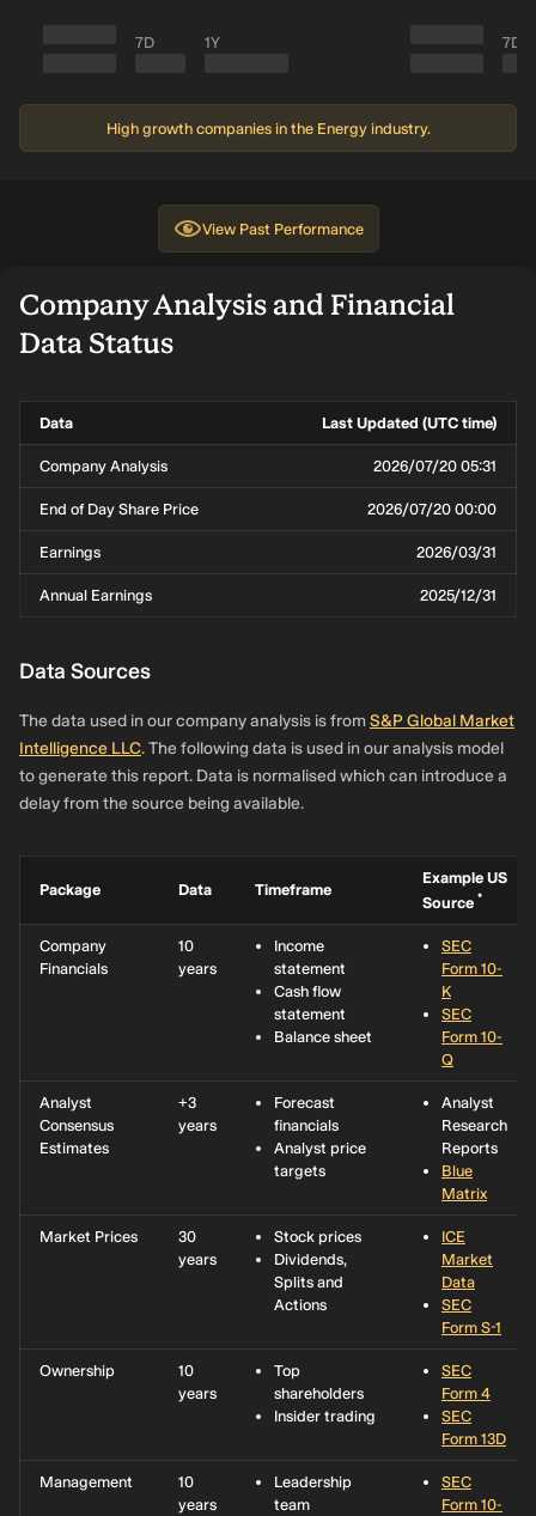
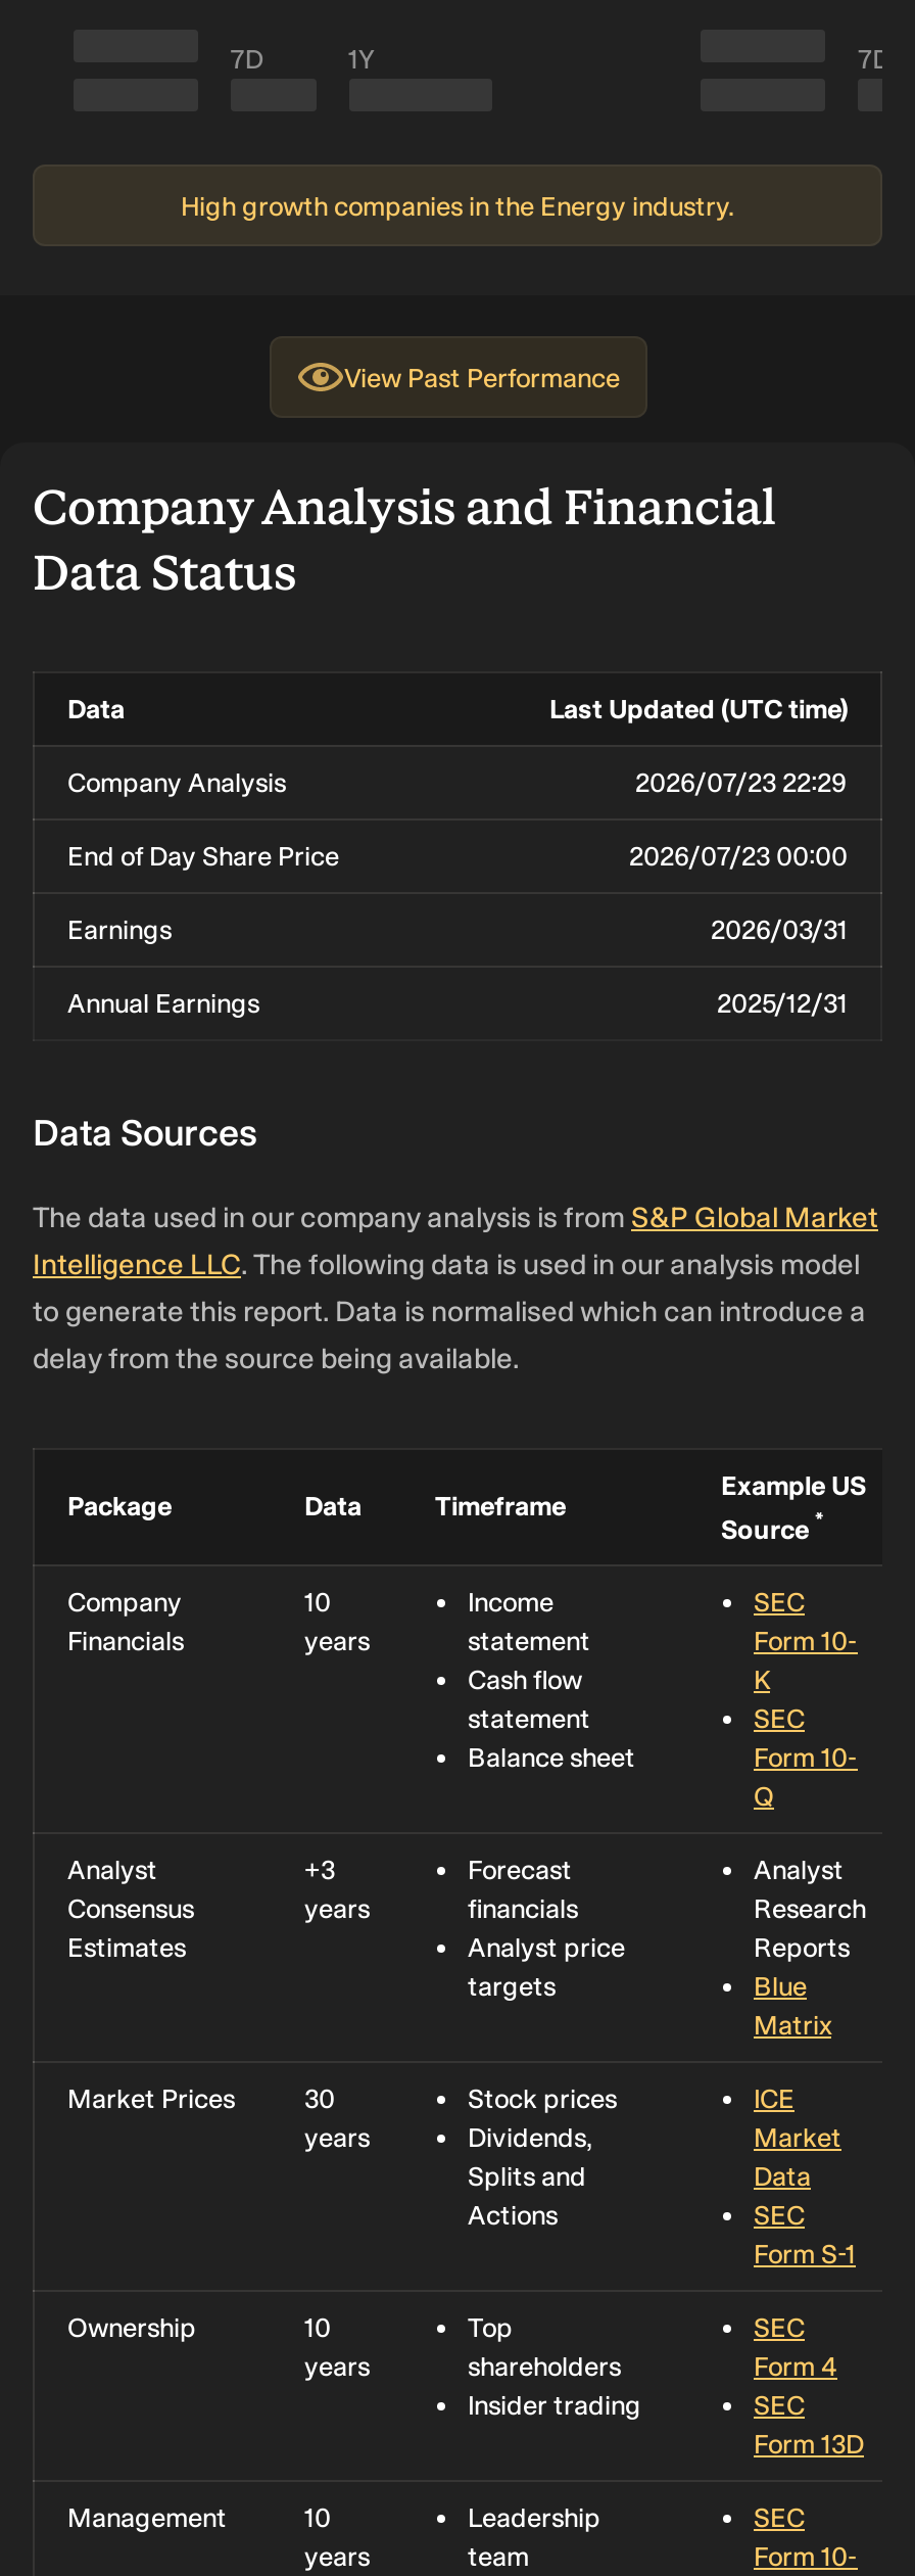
[373,457,497,475] 2026/07/20 05:31 -> [635,767,848,798] 2026/07/23 22:29
[367,500,497,518] 2026/07/20 00:00 -> [629,841,848,872] 2026/07/23 00:00

